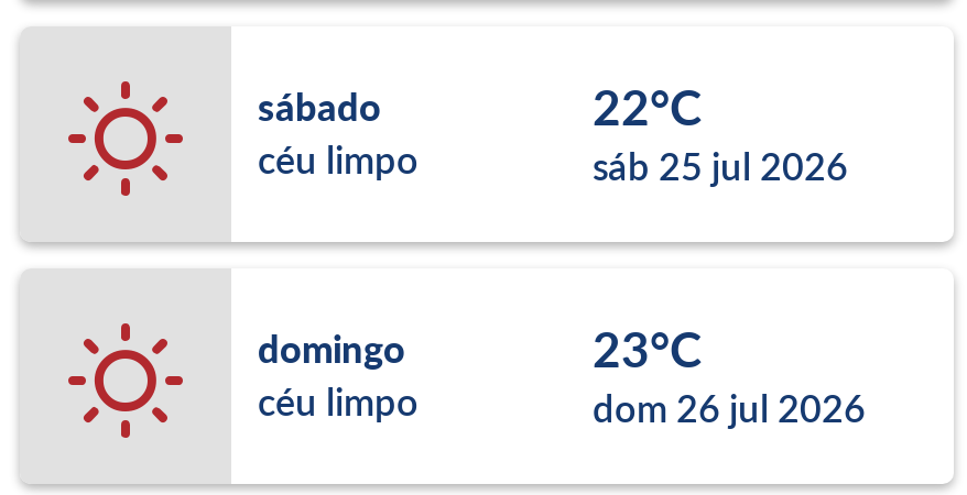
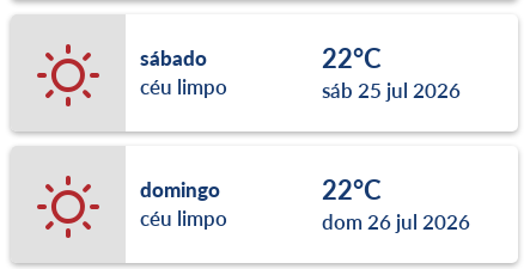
[593,319,703,378] 23°C -> [322,173,382,206] 22°C

